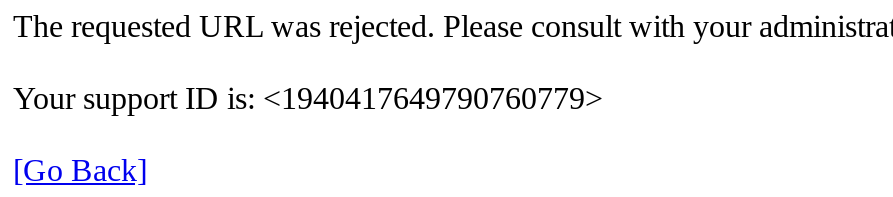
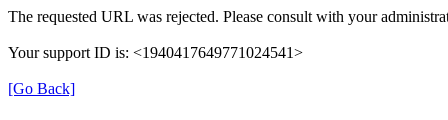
[13,81,603,115] Your support ID is: <1940417649790760779> -> [8,44,303,61] Your support ID is: <1940417649771024541>

